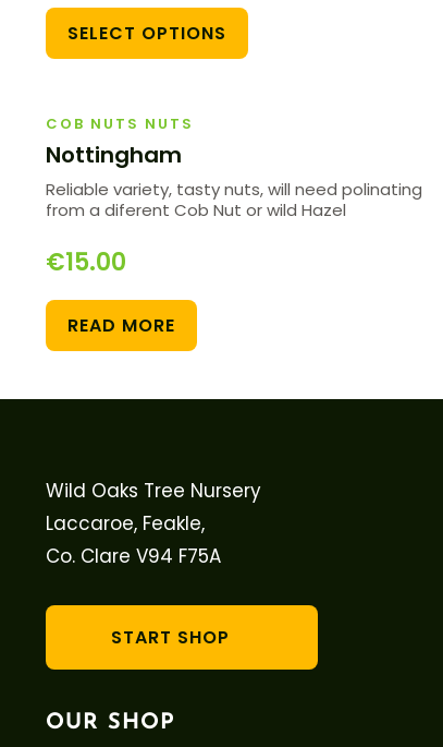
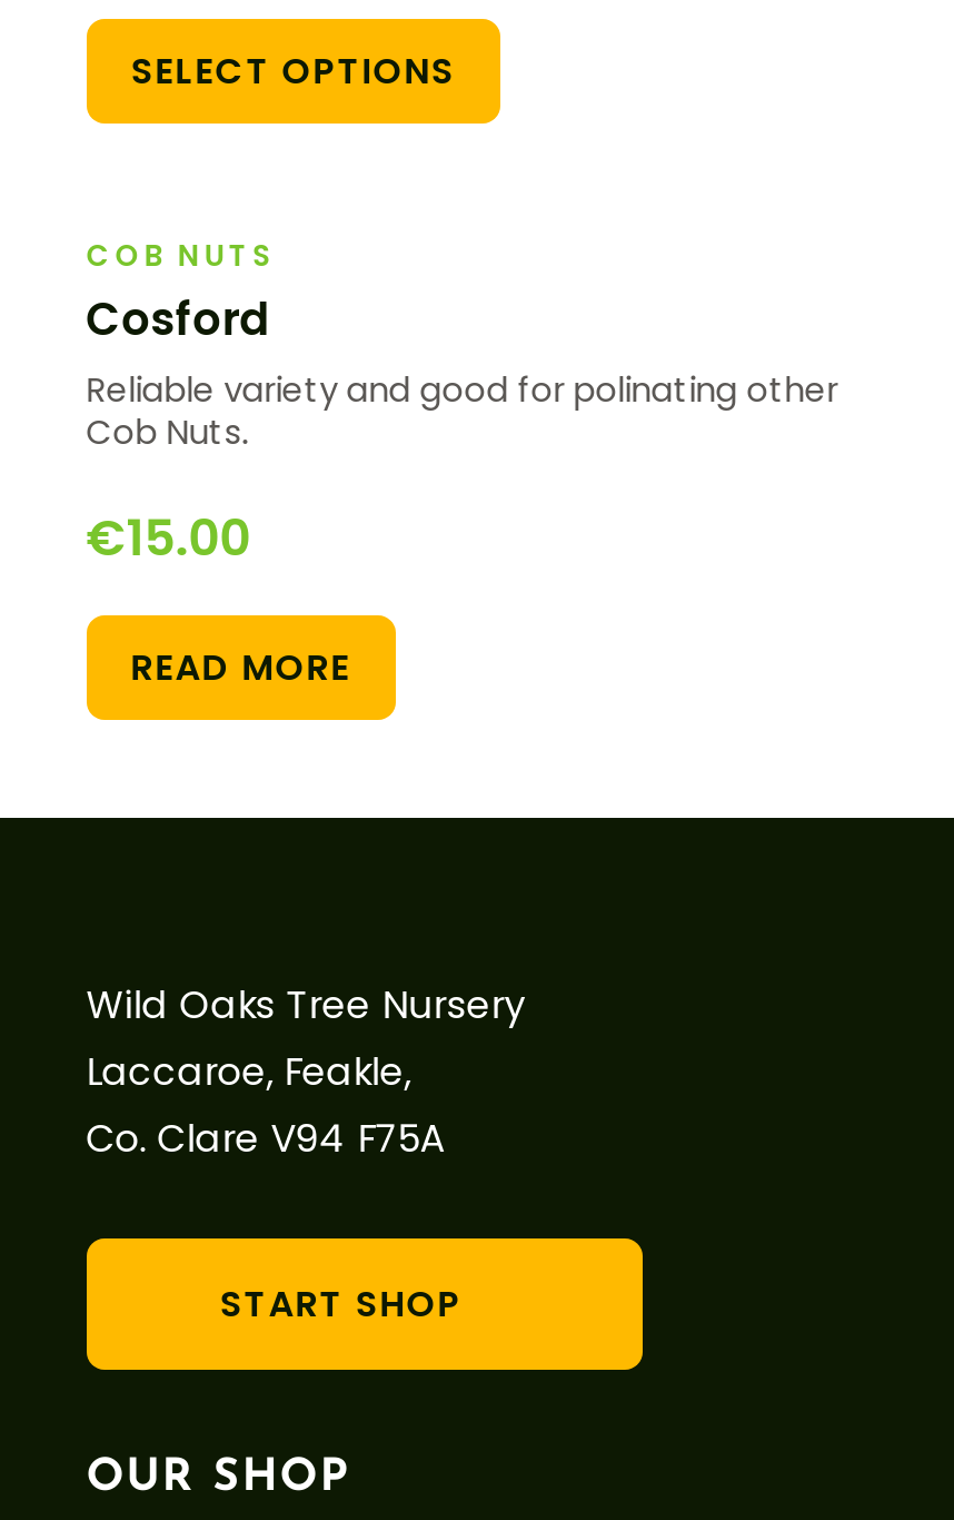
[45,114,422,222] COB NUTS NUTS | Nottingham | Reliable variety, tasty nuts, will need polinating | from a diferent Cob Nut or wild Hazel -> [86,235,838,456] COB NUTS | Cosford | Reliable variety and good for polinating other | Cob Nuts.

